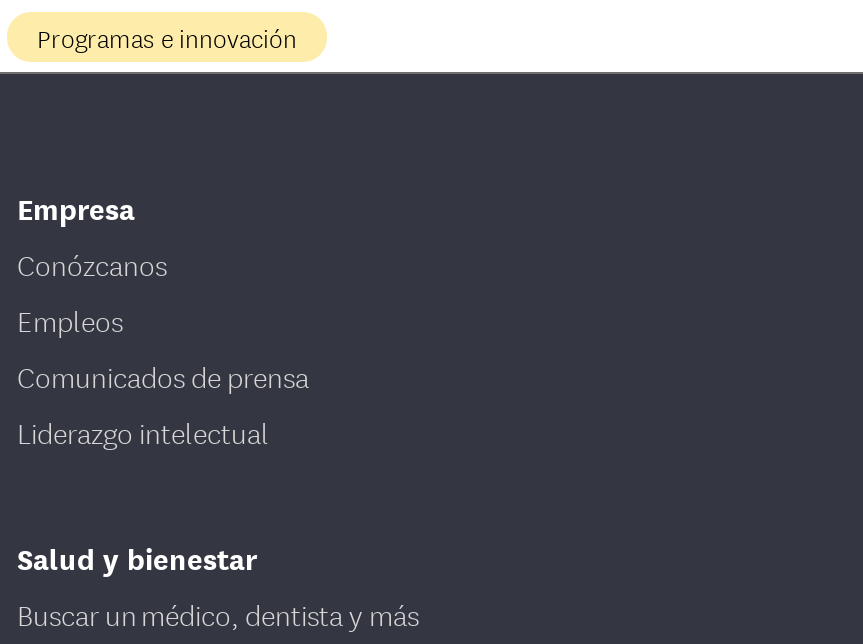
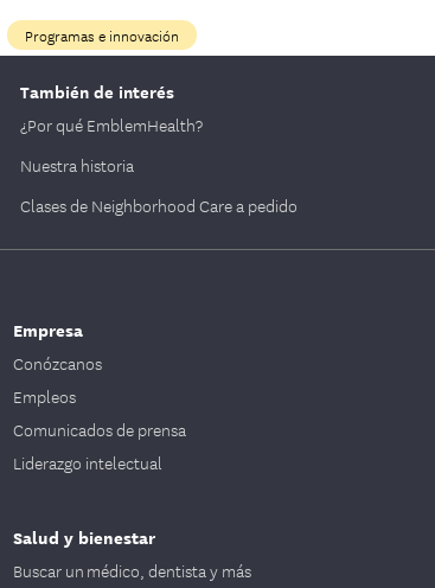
none -> [20,80,298,218] También de interés | ¿Por qué EmblemHealth? | Nuestra historia | Clases de Neighborhood Care a pedido

